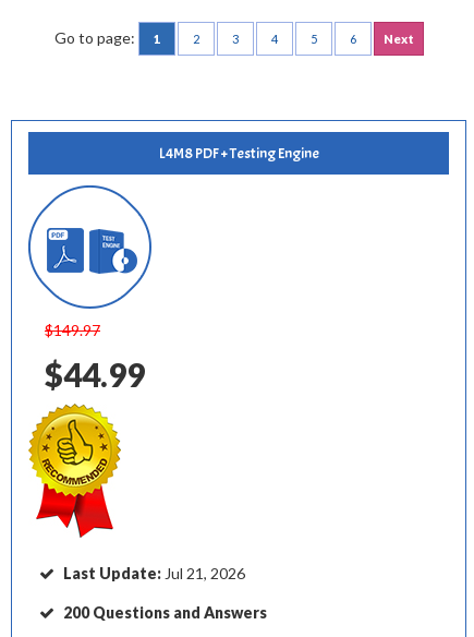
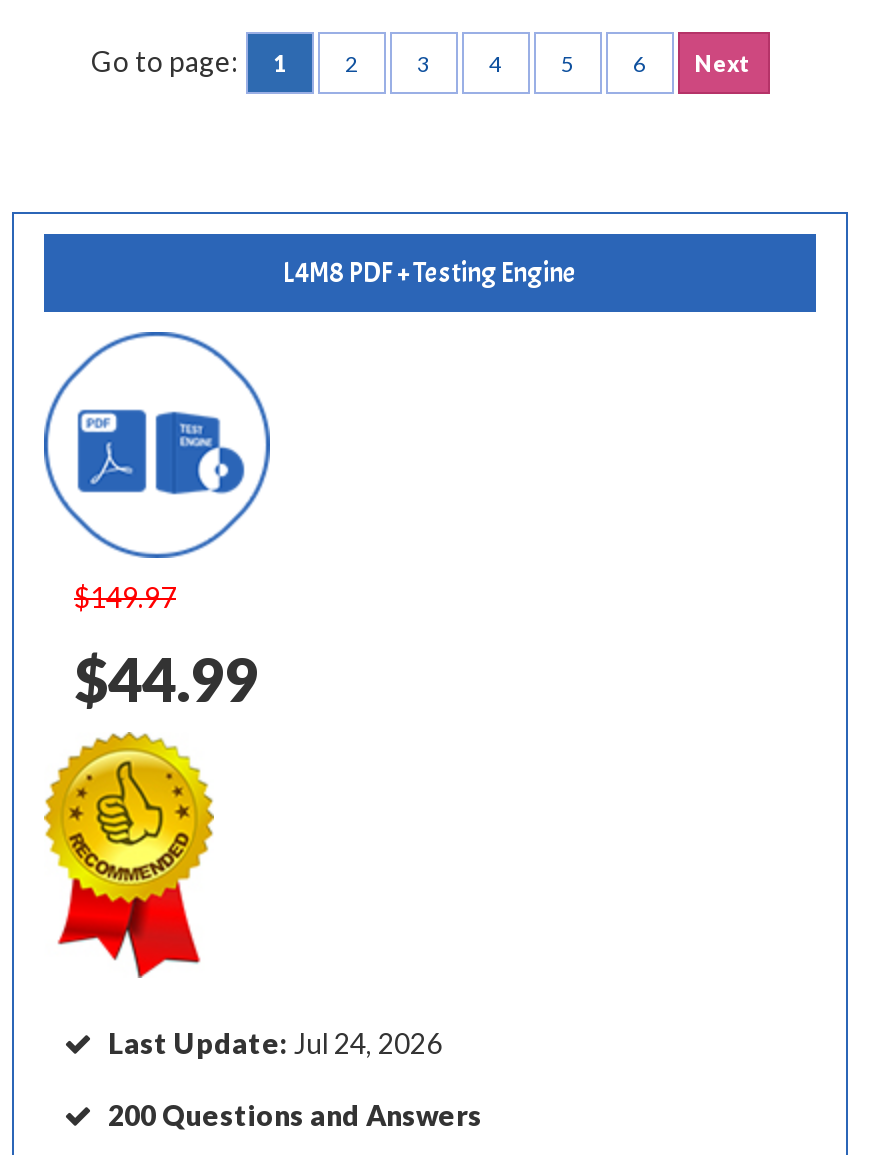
[63,564,245,582] Last Update: Jul 21, 2026 -> [108,1026,442,1060] Last Update: Jul 24, 2026

